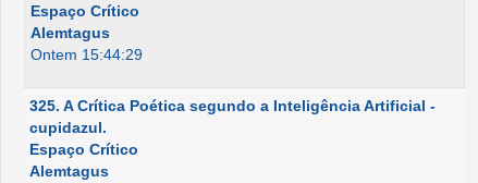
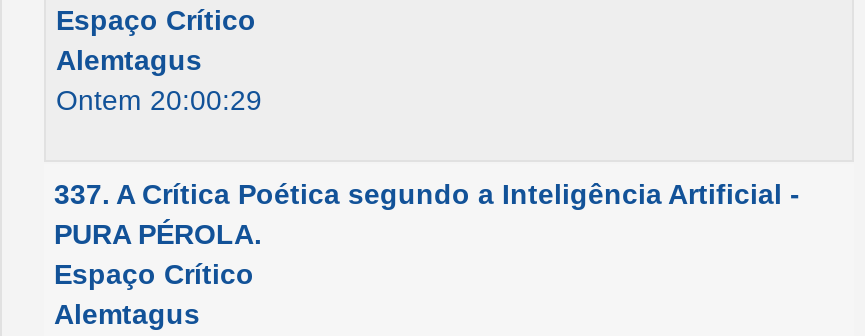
[30,46,143,63] Ontem 15:44:29 -> [56,84,262,116] Ontem 20:00:29
[29,97,436,136] 325. A Crítica Poética segundo a Inteligência Artificial - | cupidazul. -> [54,178,800,250] 337. A Crítica Poética segundo a Inteligência Artificial - | PURA PÉROLA.

